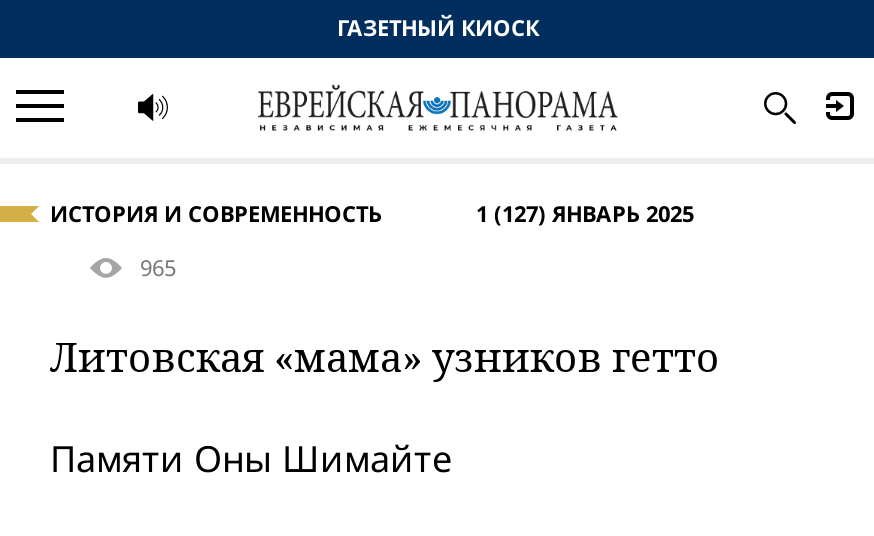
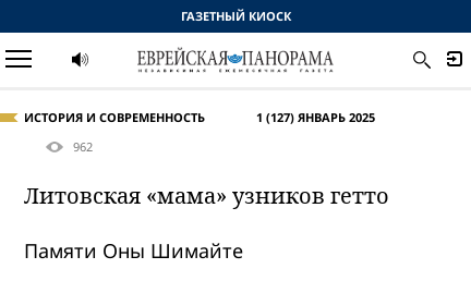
[134,252,176,282] 965 -> [70,138,93,155] 962

